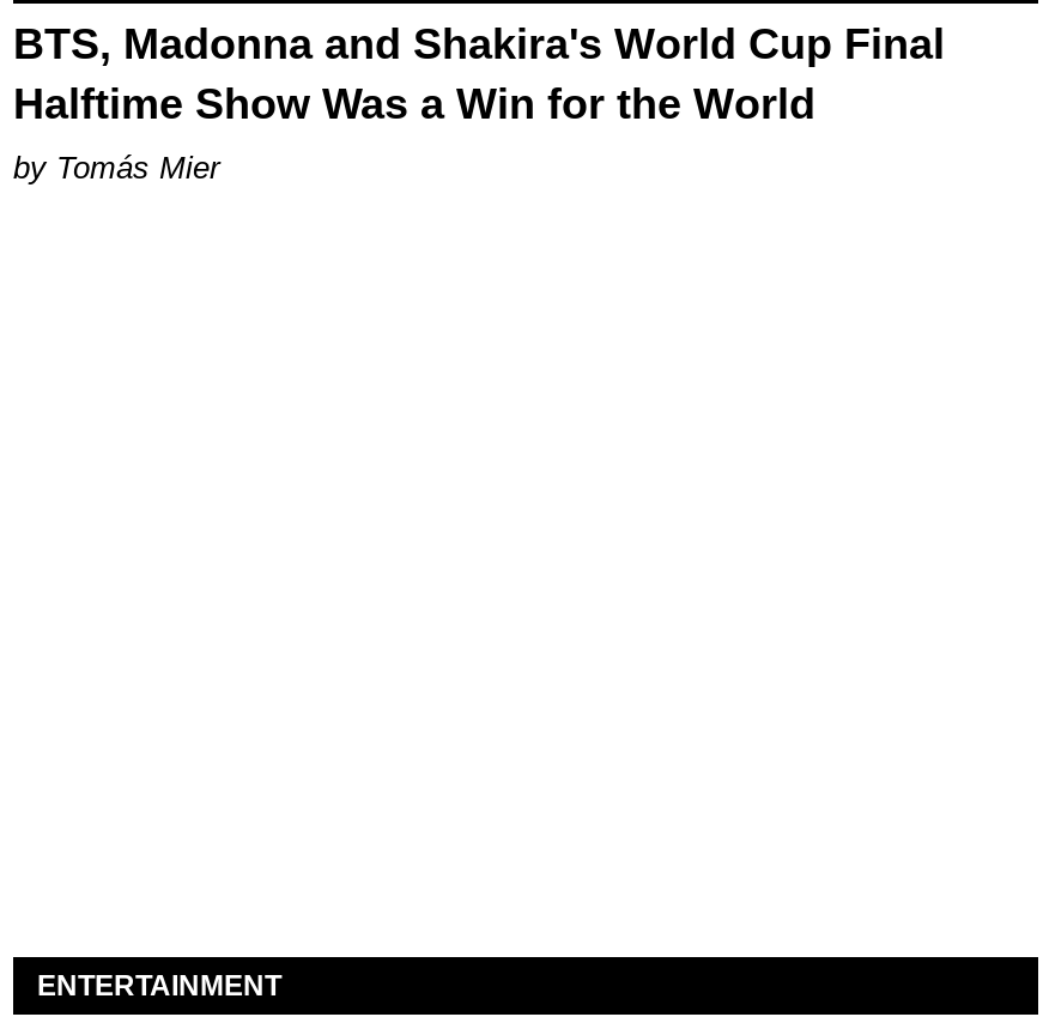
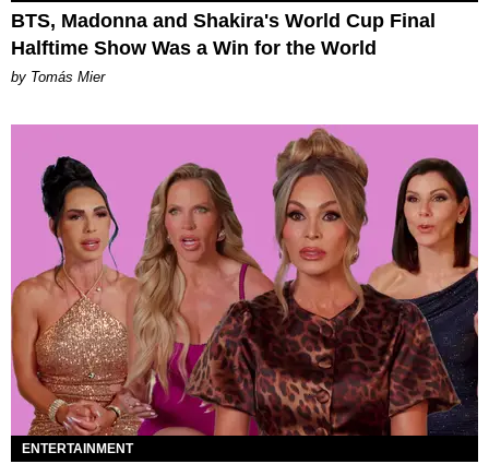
none -> [10,123,479,437] [image]

